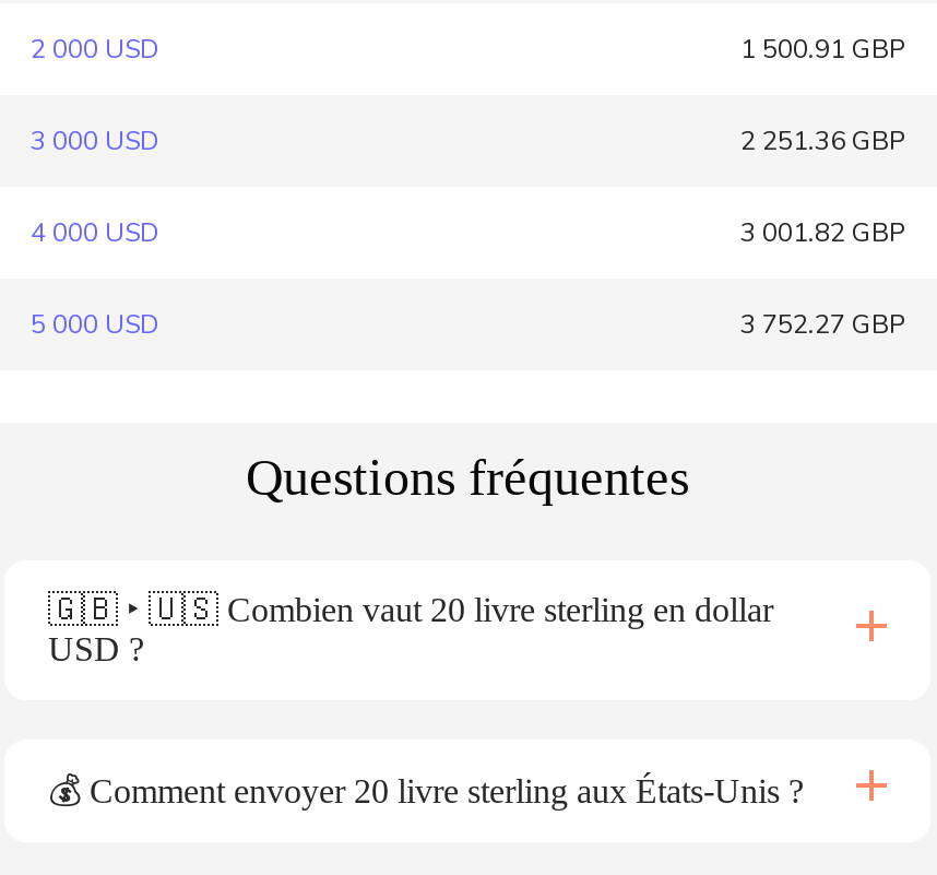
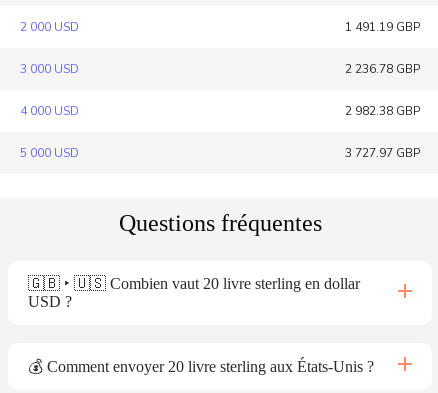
[740,32,904,67] 1 500.91 GBP -> [345,19,420,35] 1 491.19 GBP
[740,123,904,158] 2 251.36 GBP -> [345,61,420,77] 2 236.78 GBP
[740,215,904,250] 3 001.82 GBP -> [345,103,420,119] 2 982.38 GBP
[740,307,904,342] 3 752.27 GBP -> [345,145,420,161] 3 727.97 GBP

